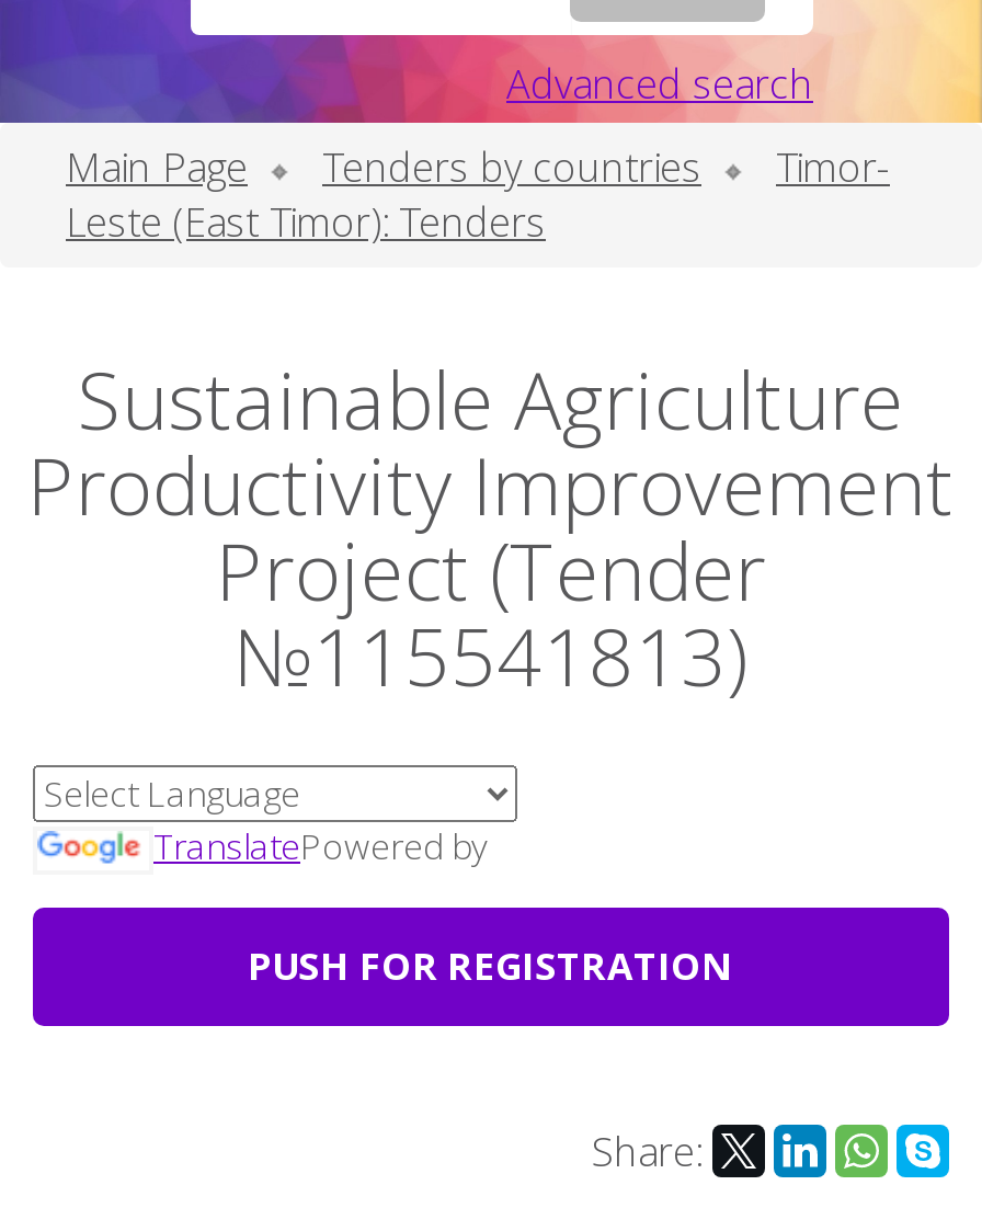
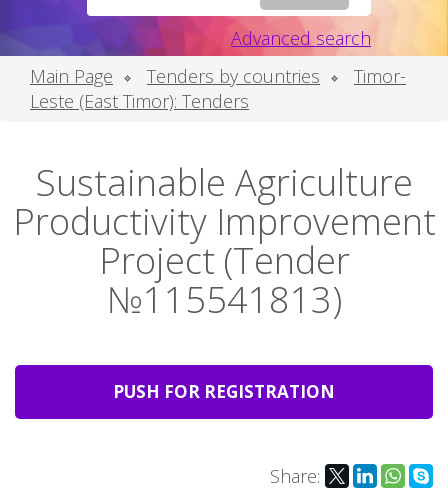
[153,822,487,870] Powered by | Translate -> none

